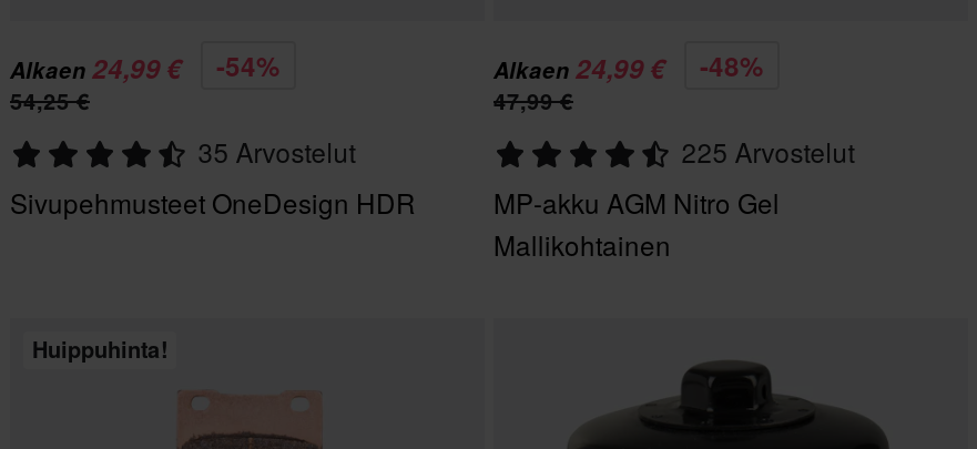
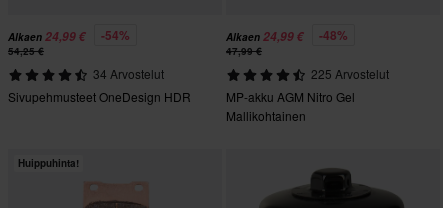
[198,132,356,170] 35 Arvostelut -> [93,65,164,82] 34 Arvostelut

